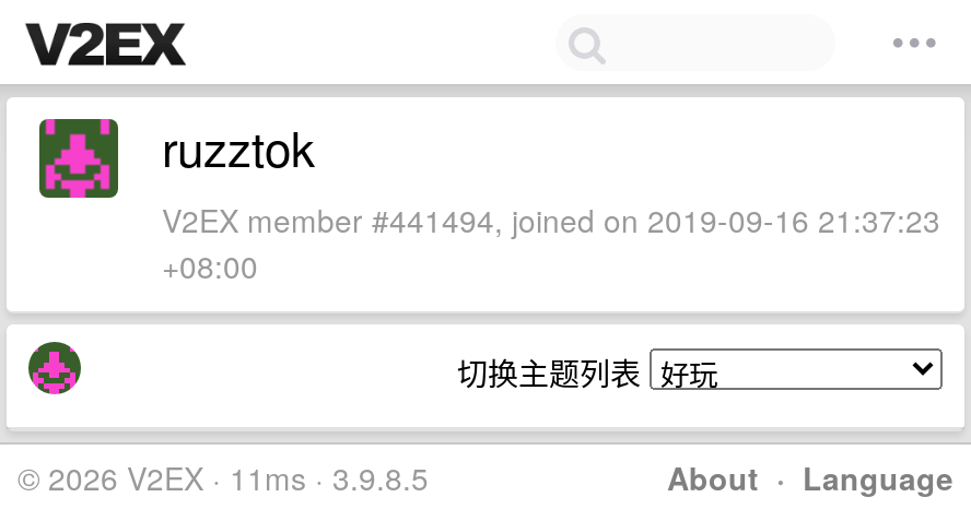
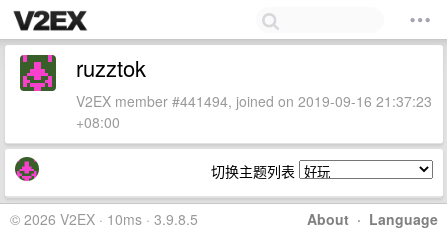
[17,455,429,499] © 2026 V2EX · 11ms · 3.9.8.5 -> [10,209,198,229] © 2026 V2EX · 10ms · 3.9.8.5

